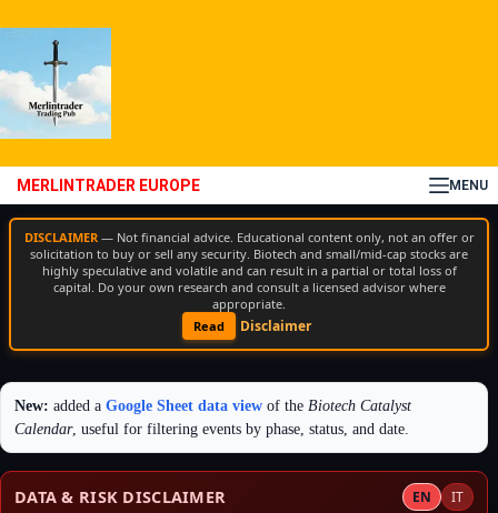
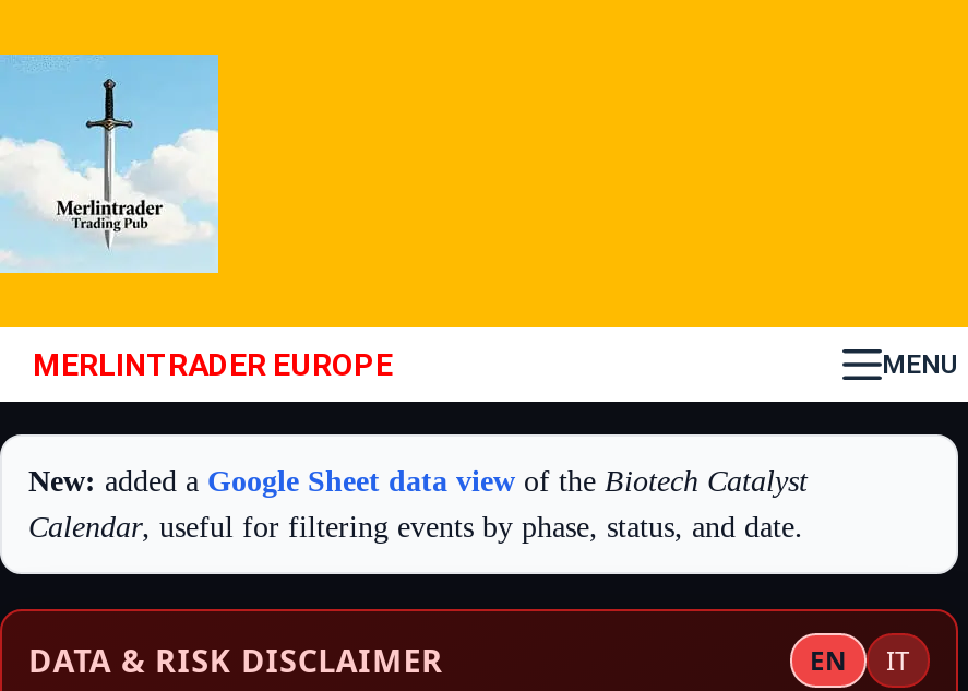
[3,217,491,365] [image] | DISCLAIMER — Not financial advice. Educational content only, not an offer or | solicitation to buy or sell any security. Biotech and small/mid-cap stocks are | highly speculative and volatile and can result in a partial or total loss of | capital. Do your own research and consult a licensed advisor where | appropriate. | Read | Disclaimer -> none

